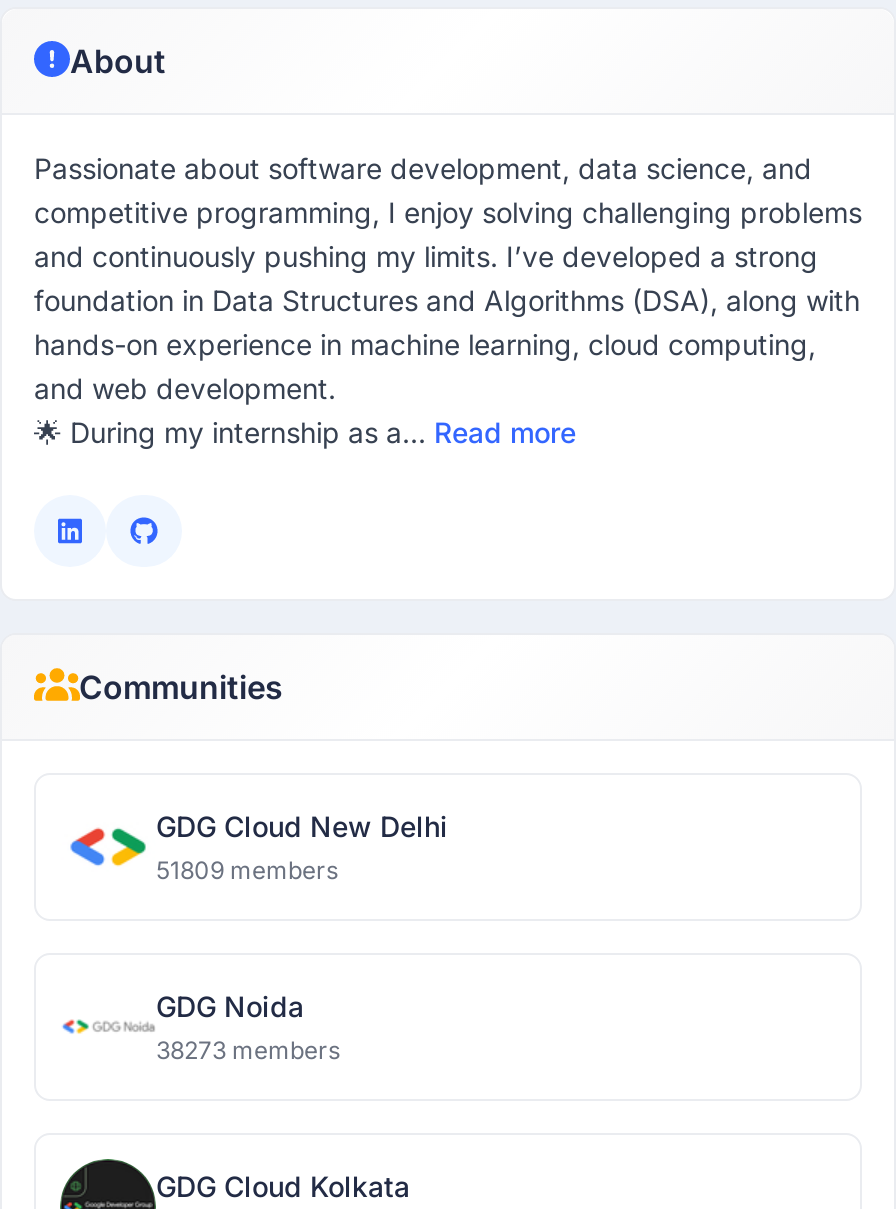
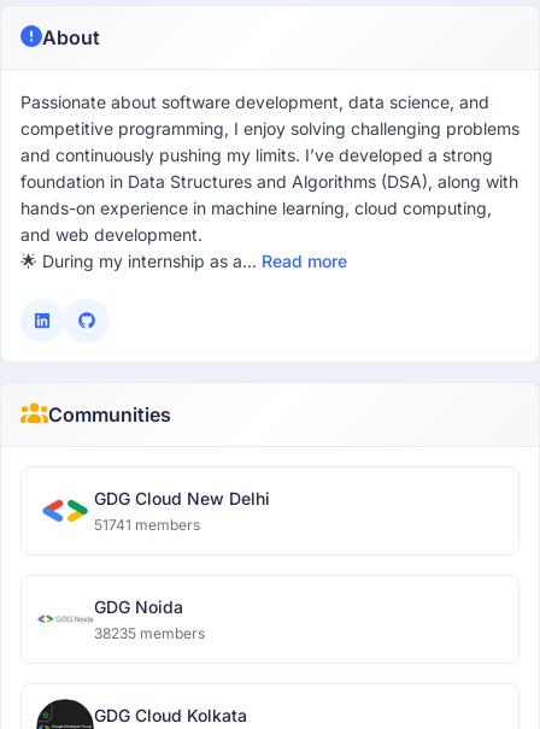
[156,855,338,885] 51809 members -> [94,516,200,534] 51741 members
[156,1035,340,1065] 38273 members -> [94,624,205,642] 38235 members

